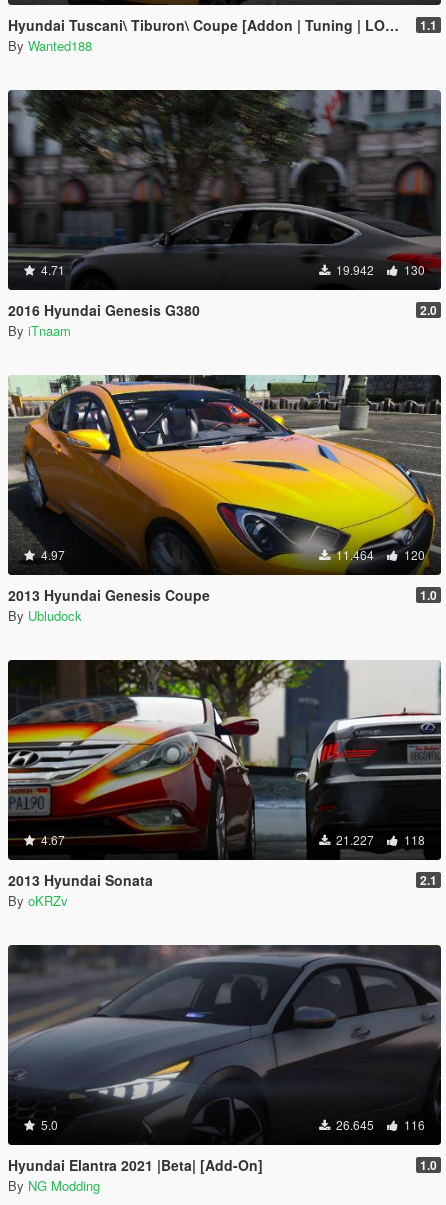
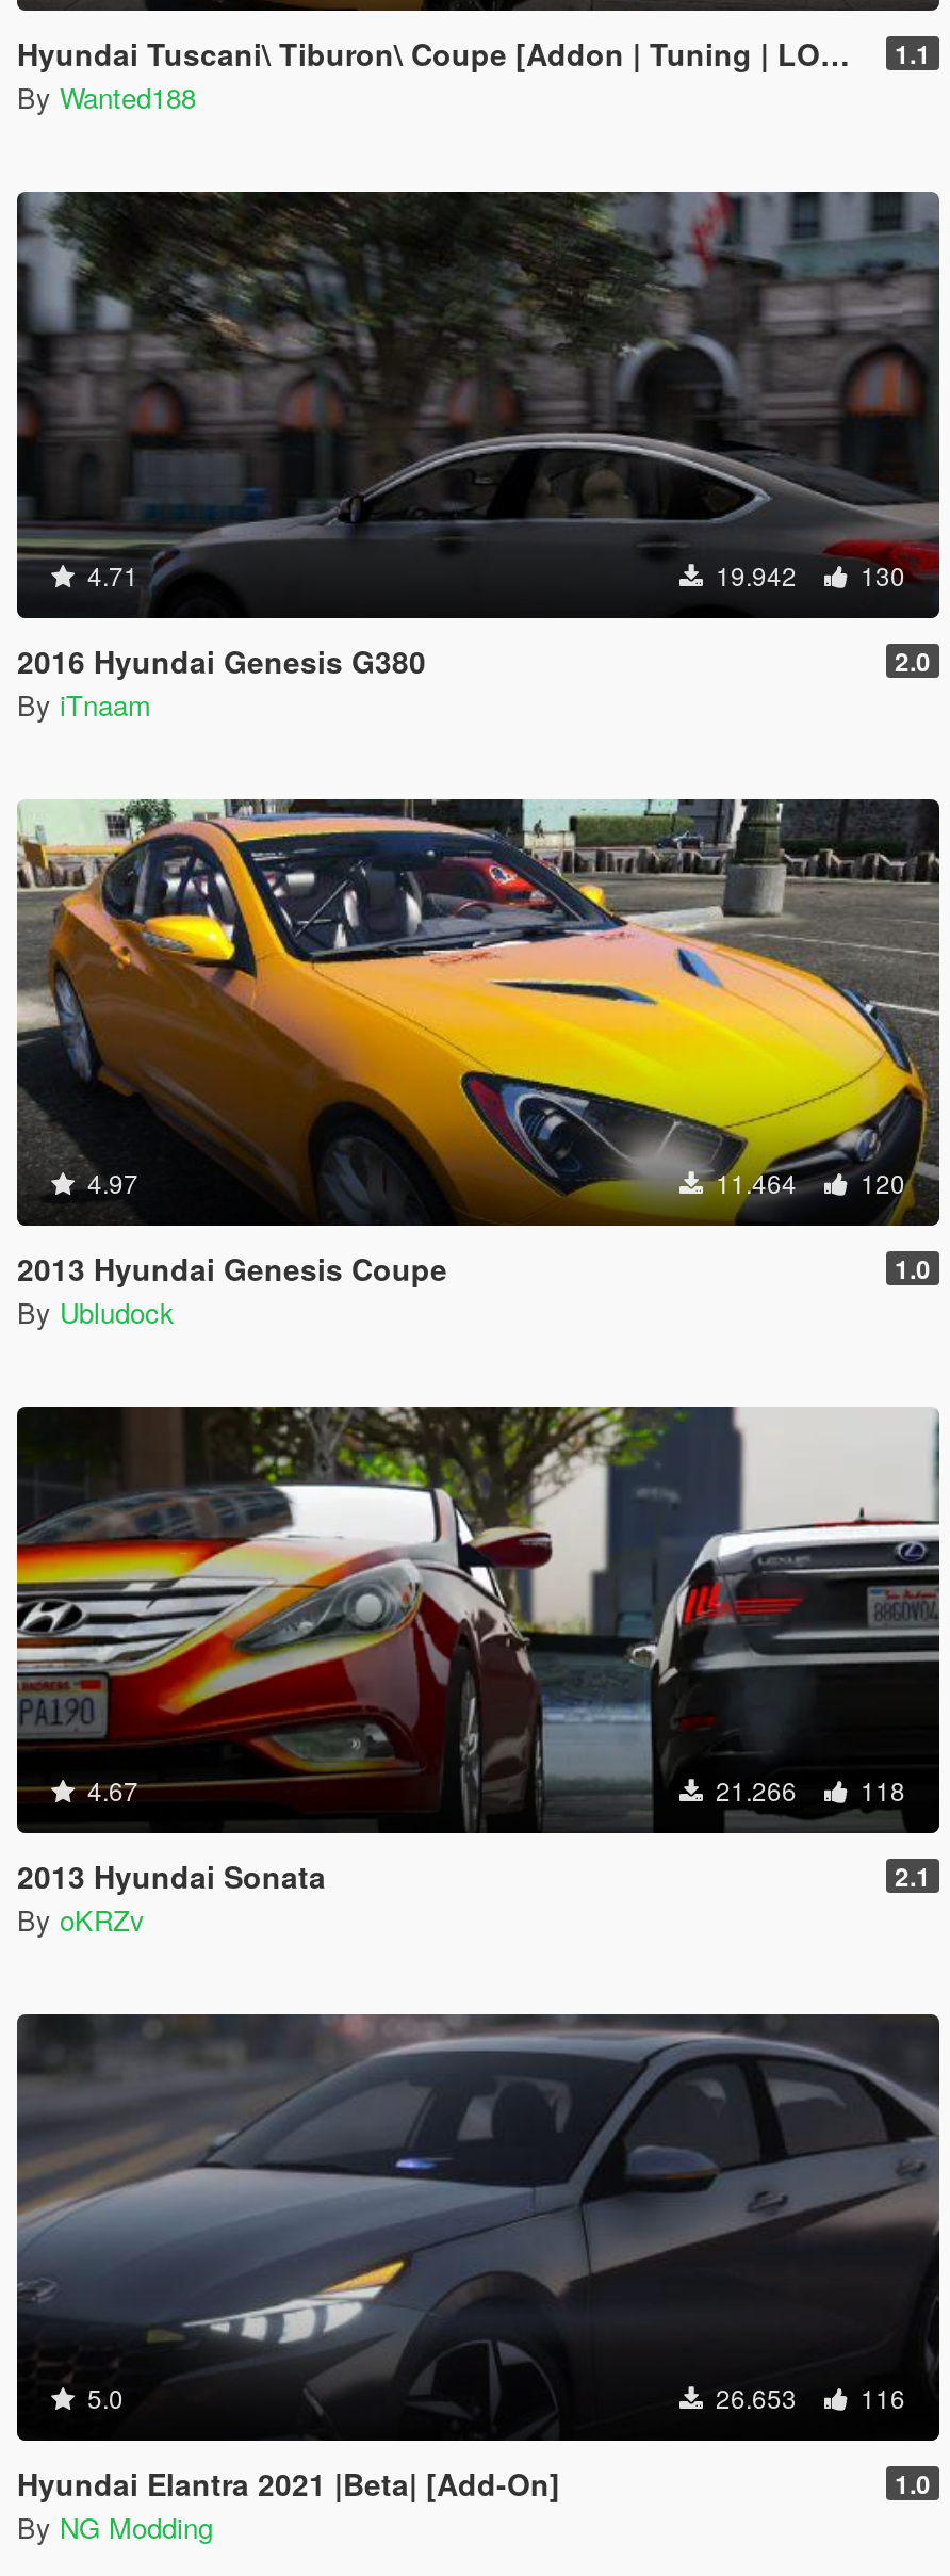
[333,831,425,848] 21.227 118 -> [709,1771,905,1808] 21.266 118
[333,1116,425,1133] 26.645 116 -> [709,2379,905,2415] 26.653 116

